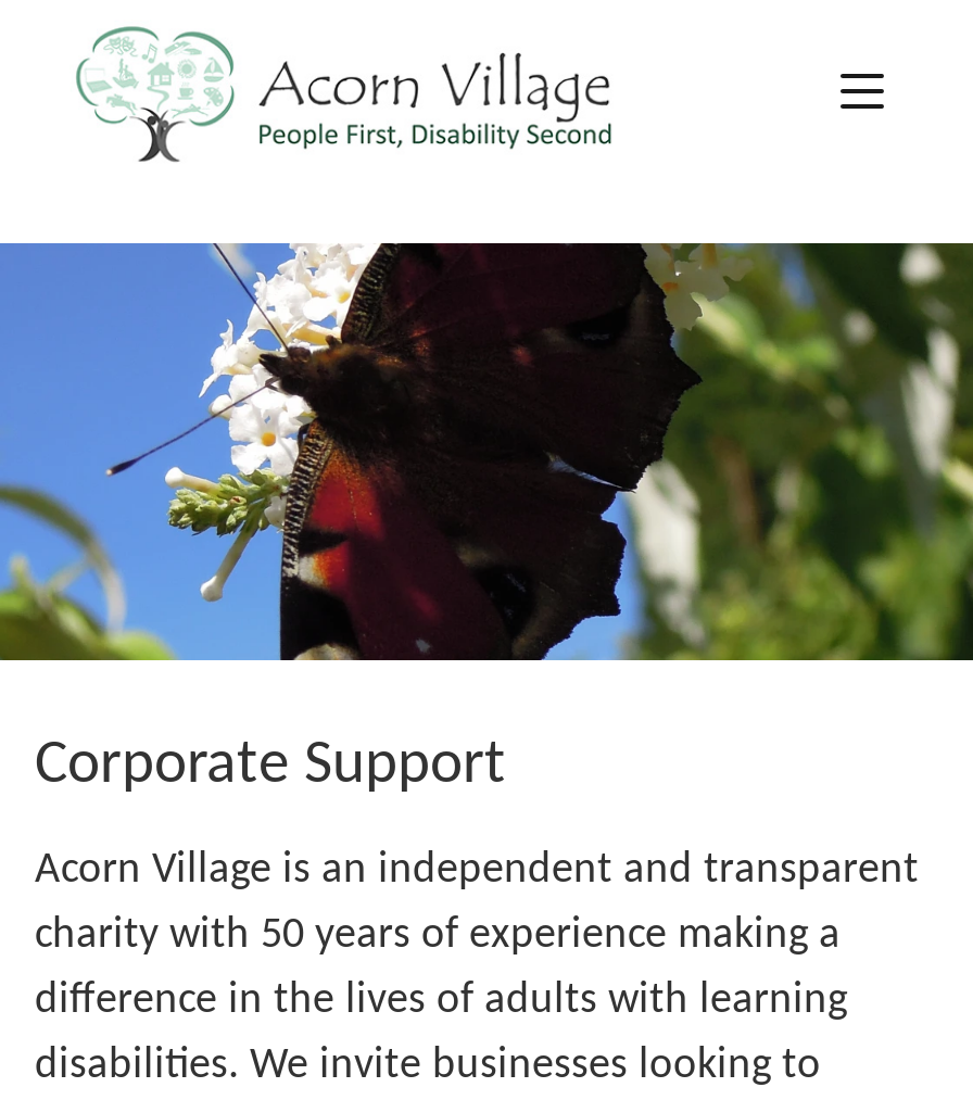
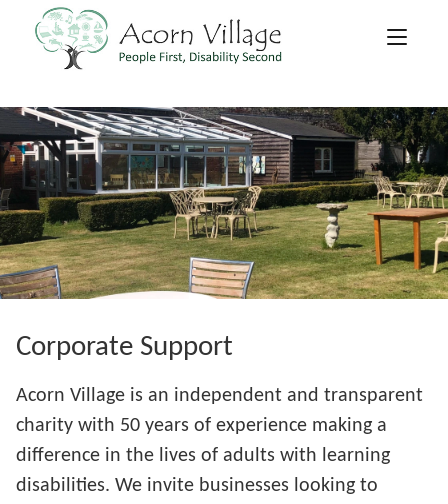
[7,241,966,662] [image] -> [3,106,445,300] [image]

